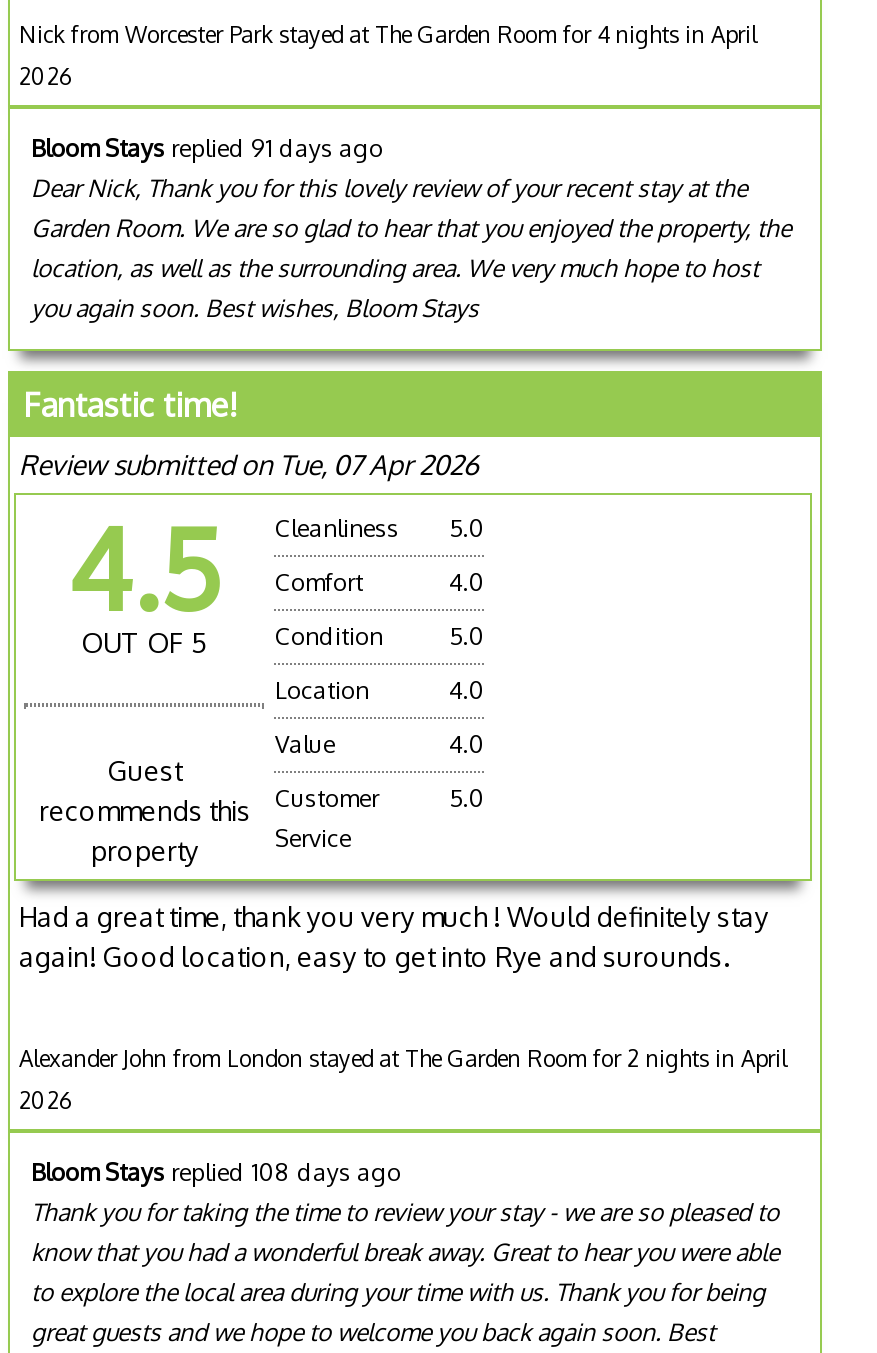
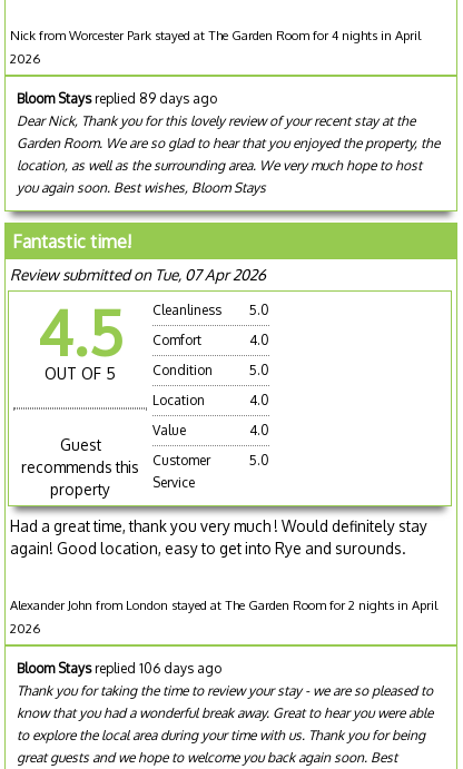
[31,133,383,163] Bloom Stays replied 91 days ago -> [17,90,217,107] Bloom Stays replied 89 days ago
[31,1157,401,1187] Bloom Stays replied 108 days ago -> [17,660,222,676] Bloom Stays replied 106 days ago

